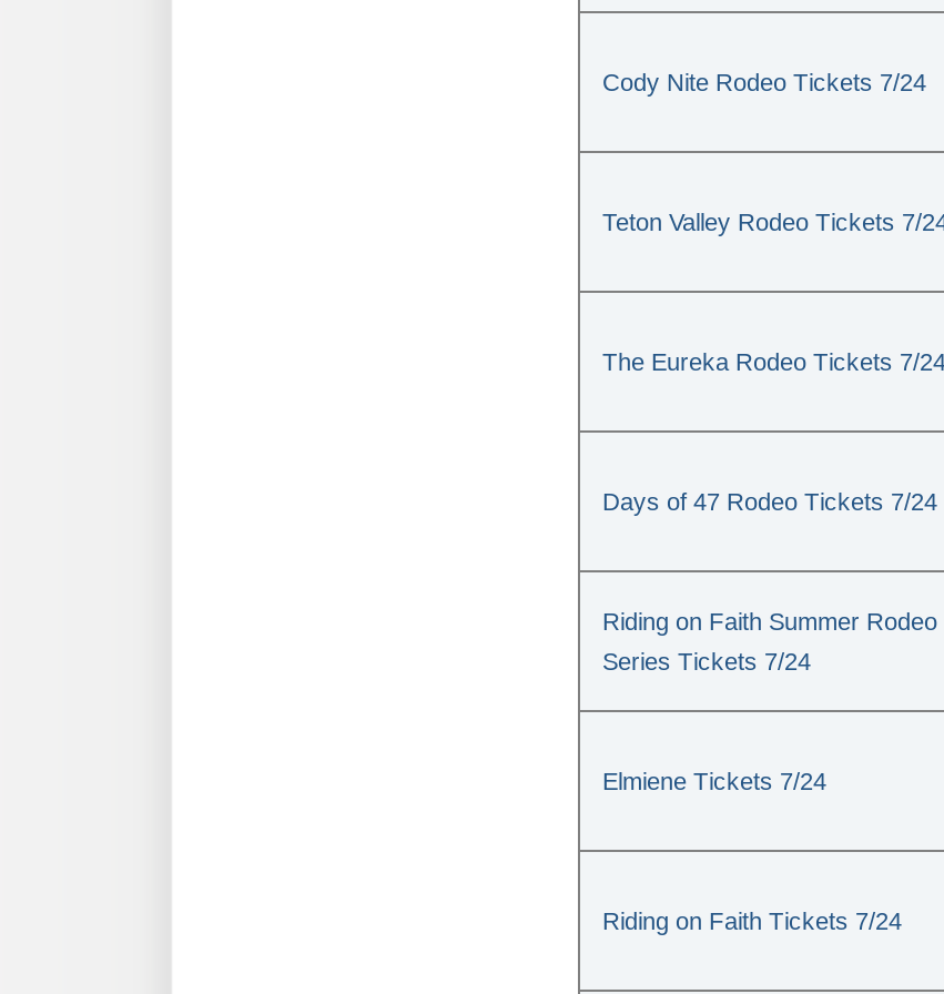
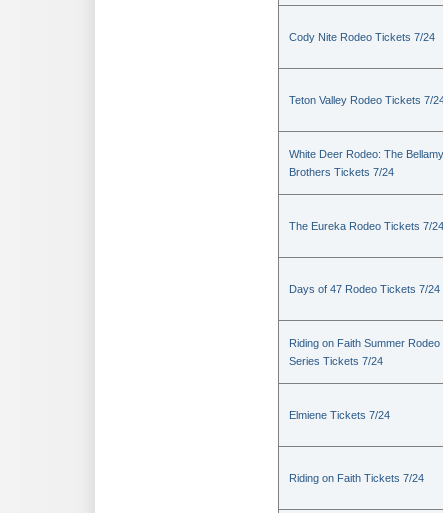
none -> [289,148,443,178] White Deer Rodeo: The Bellamy | Brothers Tickets 7/24

